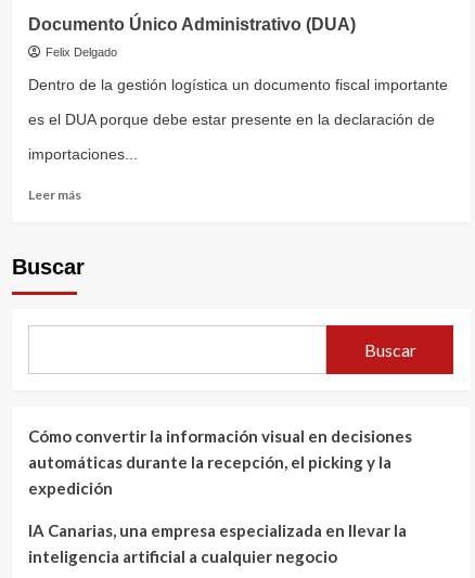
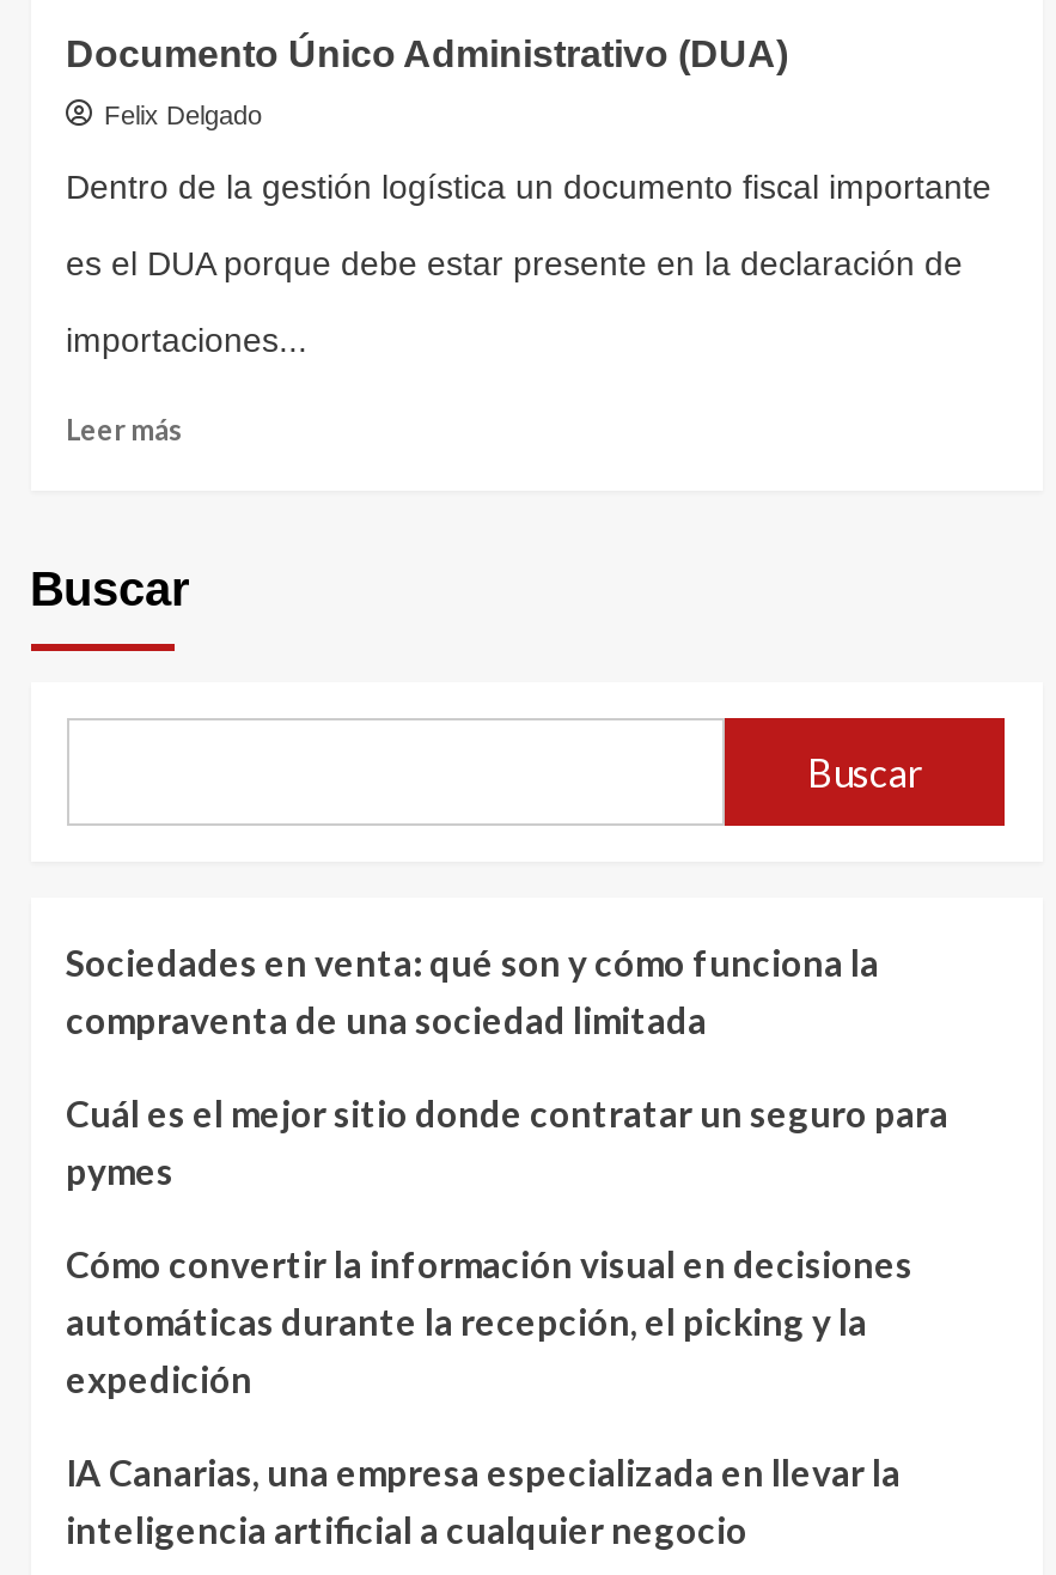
none -> [66,941,948,1192] Sociedades en venta: qué son y cómo funciona la | compraventa de una sociedad limitada | Cuál es el mejor sitio donde contratar un seguro para | pymes

